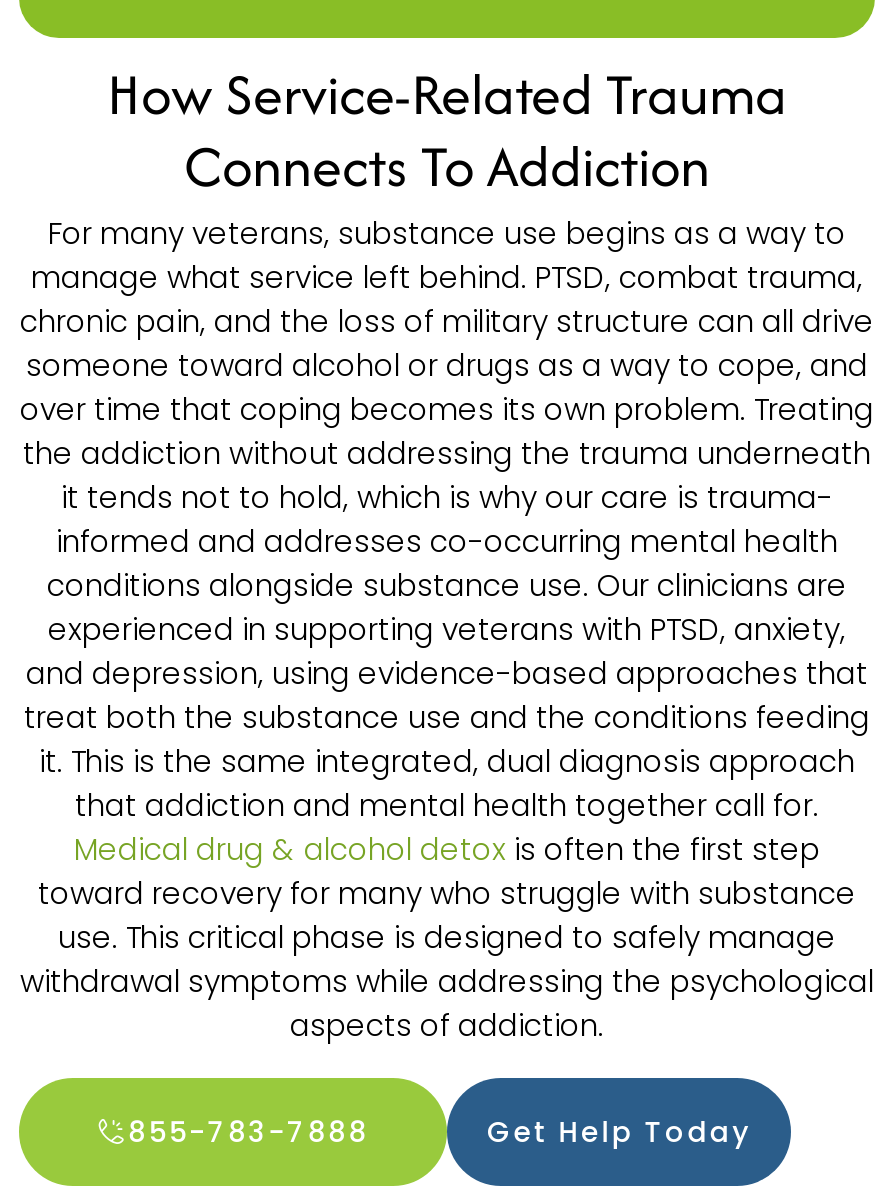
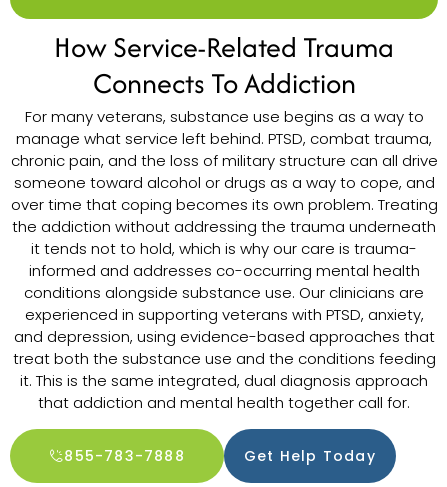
[20,828,874,1046] Medical drug & alcohol detox is often the first step | toward recovery for many who struggle with substance | use. This critical phase is designed to safely manage | withdrawal symptoms while addressing the psychological | aspects of addiction. -> none

